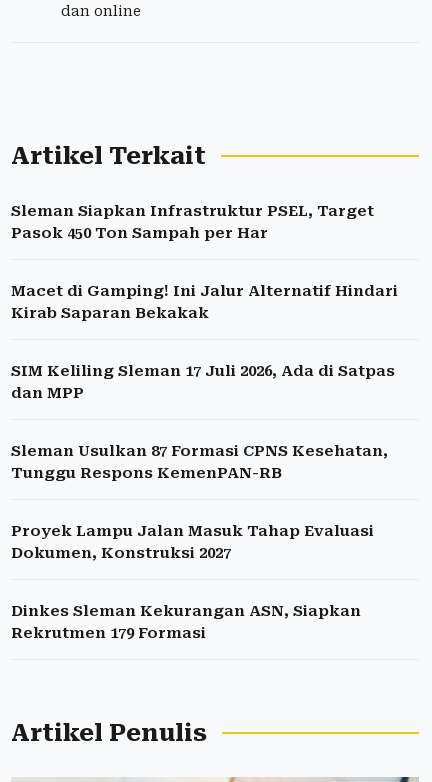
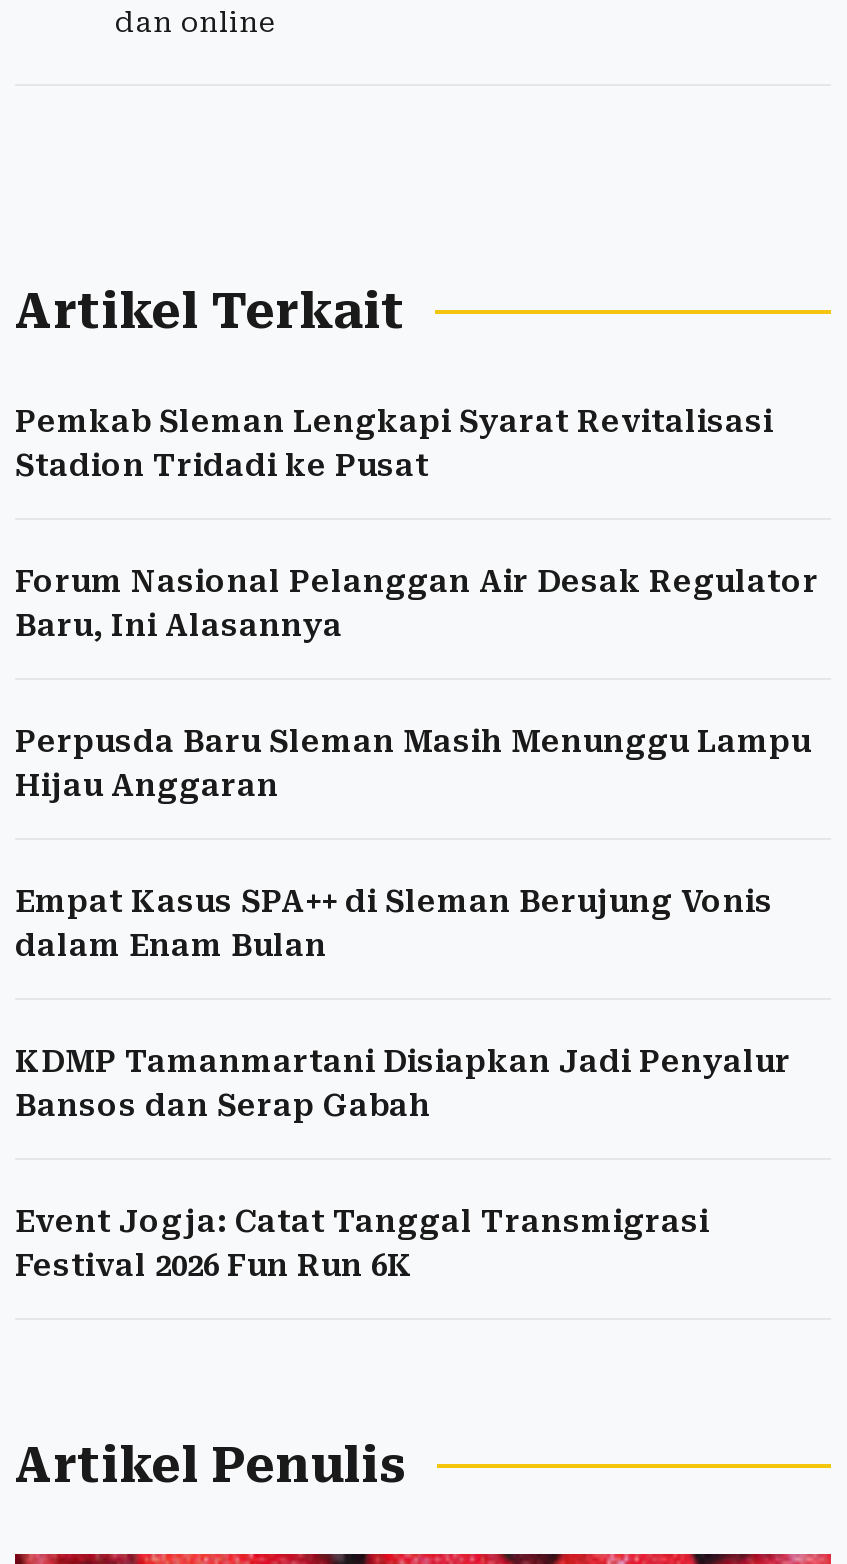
[11,202,374,242] Sleman Siapkan Infrastruktur PSEL, Target | Pasok 450 Ton Sampah per Har -> [15,404,773,484] Pemkab Sleman Lengkapi Syarat Revitalisasi | Stadion Tridadi ke Pusat
[11,282,398,322] Macet di Gamping! Ini Jalur Alternatif Hindari | Kirab Saparan Bekakak -> [15,564,819,644] Forum Nasional Pelanggan Air Desak Regulator | Baru, Ini Alasannya
[11,362,395,402] SIM Keliling Sleman 17 Juli 2026, Ada di Satpas | dan MPP -> [15,724,811,804] Perpusda Baru Sleman Masih Menunggu Lampu | Hijau Anggaran
[11,442,388,482] Sleman Usulkan 87 Formasi CPNS Kesehatan, | Tunggu Respons KemenPAN-RB -> [15,884,773,964] Empat Kasus SPA++ di Sleman Berujung Vonis | dalam Enam Bulan
[11,522,374,562] Proyek Lampu Jalan Masuk Tahap Evaluasi | Dokumen, Konstruksi 2027 -> [15,1044,791,1124] KDMP Tamanmartani Disiapkan Jadi Penyalur | Bansos dan Serap Gabah
[11,602,361,642] Dinkes Sleman Kekurangan ASN, Siapkan | Rekrutmen 179 Formasi -> [15,1204,709,1284] Event Jogja: Catat Tanggal Transmigrasi | Festival 2026 Fun Run 6K

